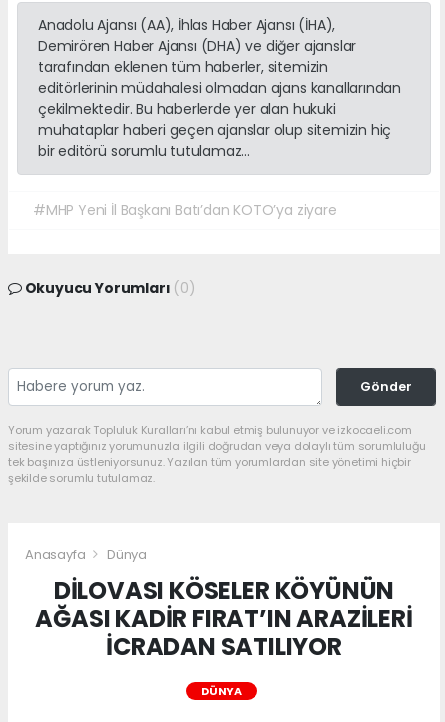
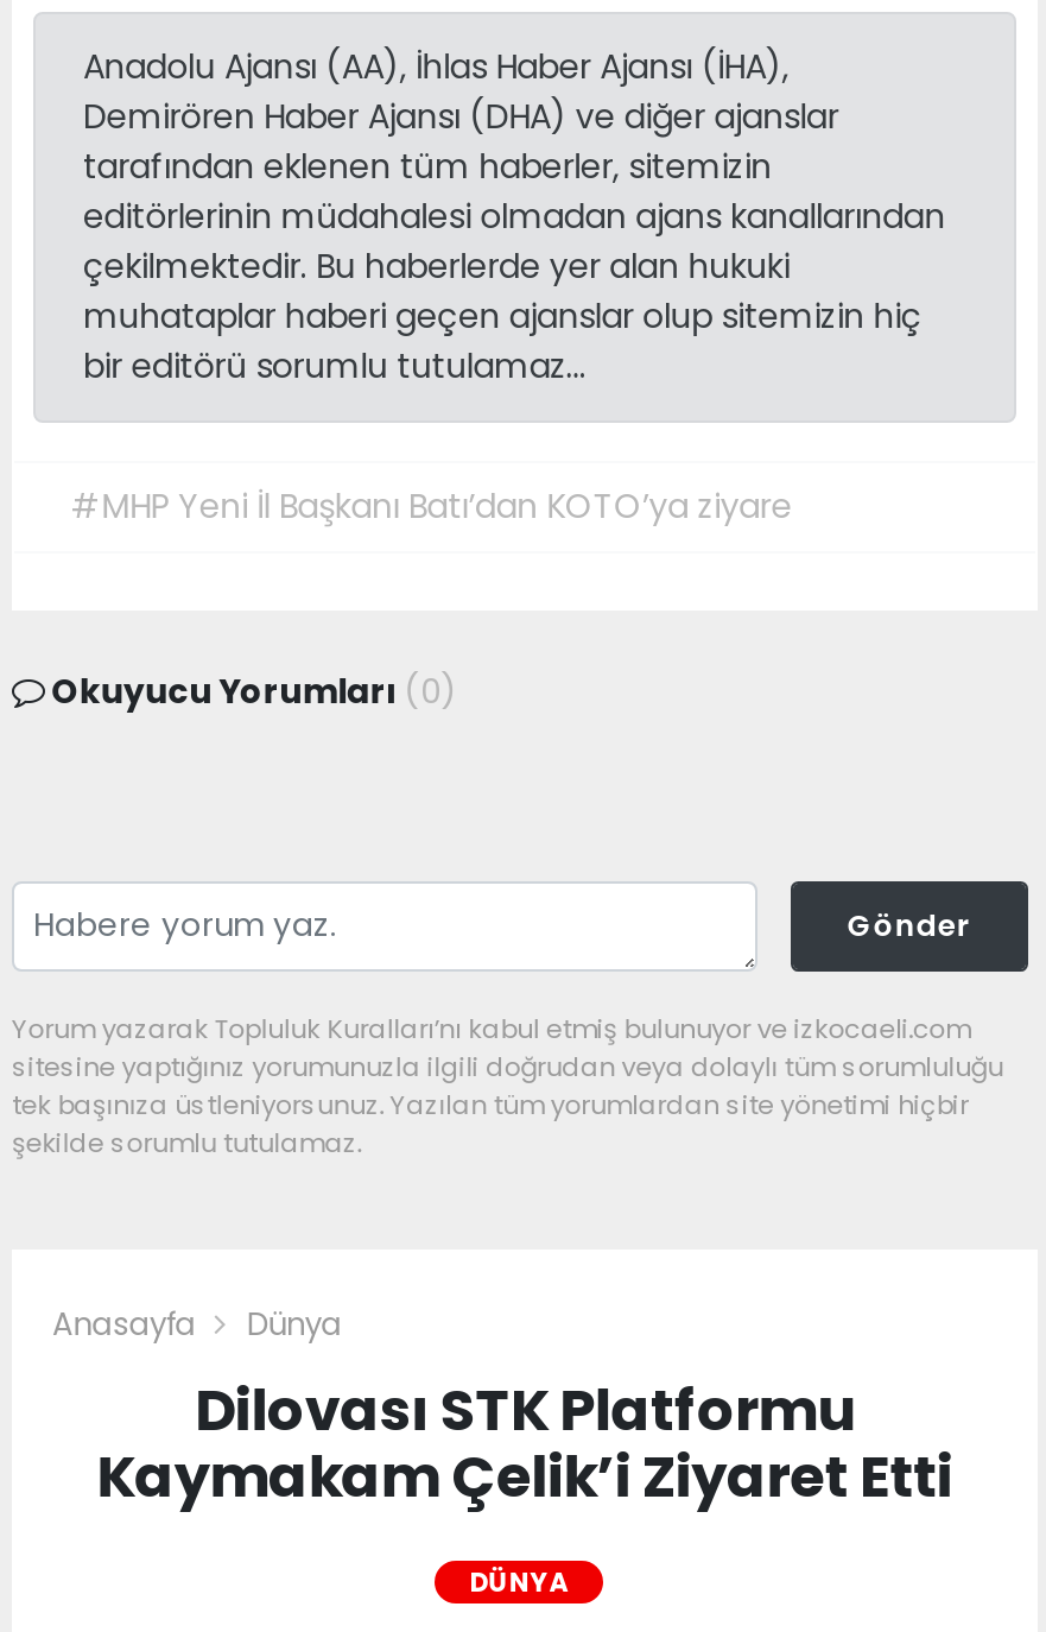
[35,574,413,663] DİLOVASI KÖSELER KÖYÜNÜN | AĞASI KADİR FIRAT’IN ARAZİLERİ | İCRADAN SATILIYOR -> [97,1370,953,1515] Dilovası STK Platformu | Kaymakam Çelik’i Ziyaret Etti

